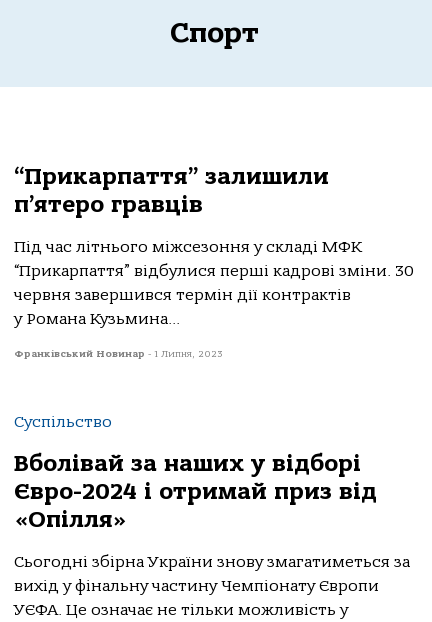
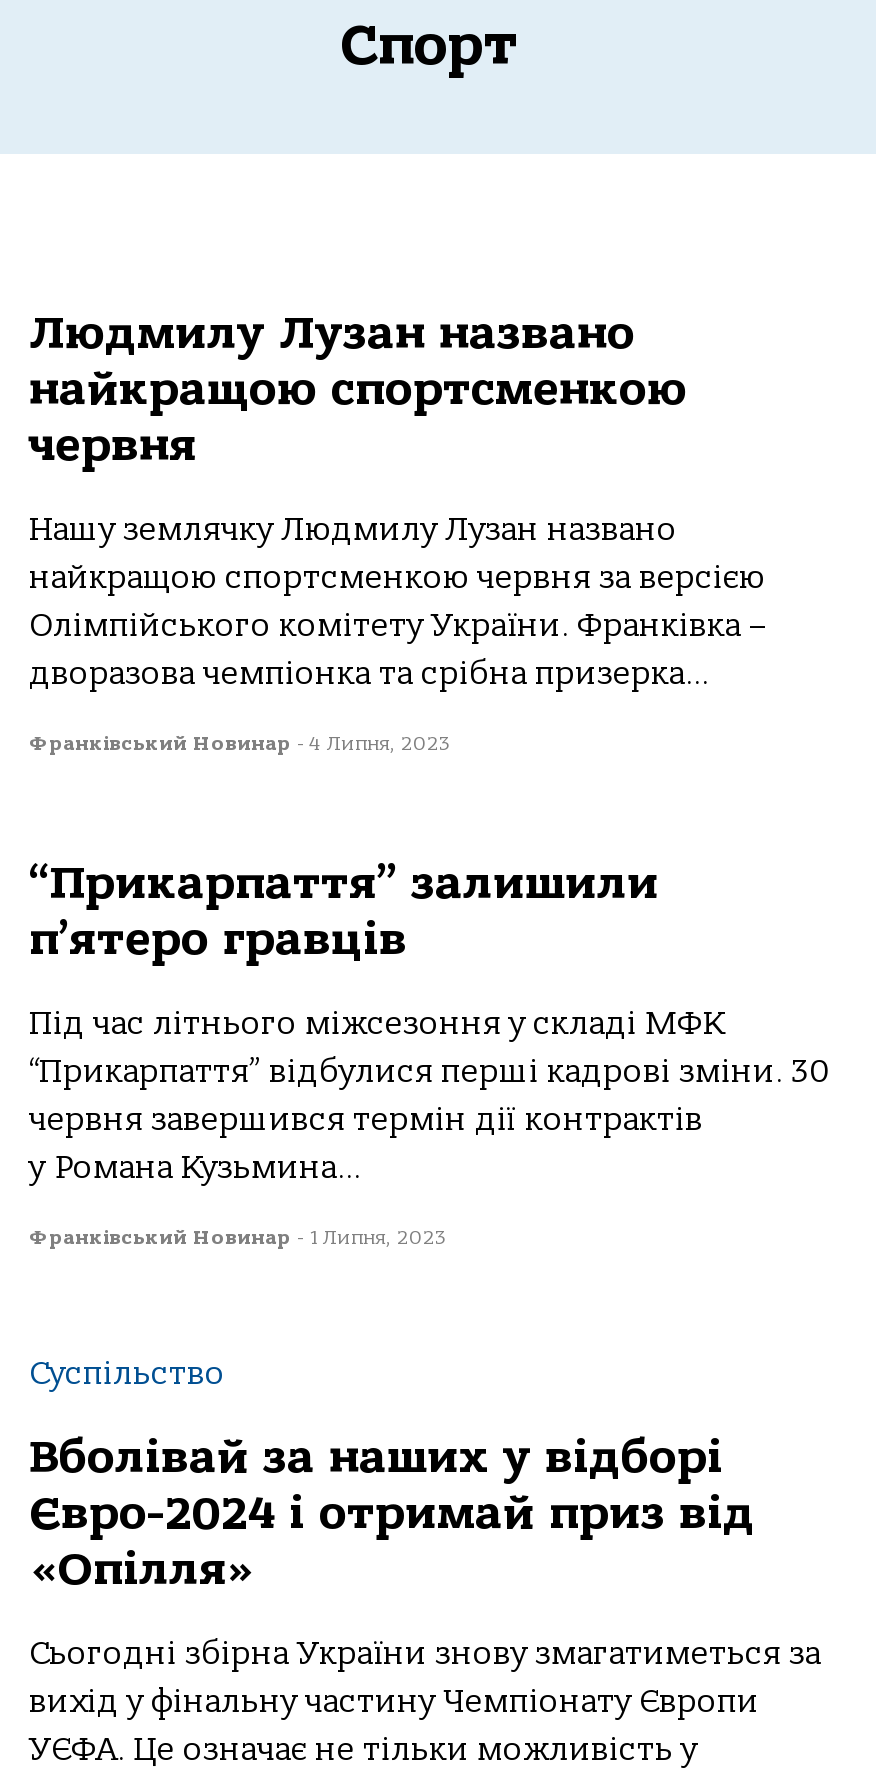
none -> [29,306,767,756] Людмилу Лузан названо | найкращою спортсменкою | червня | Нашу землячку Людмилу Лузан названо | найкращою спортсменкою червня за версією | Олімпійського комітету України. Франківка – | дворазова чемпіонка та срібна призерка... | Франківський Новинар - 4 Липня, 2023

